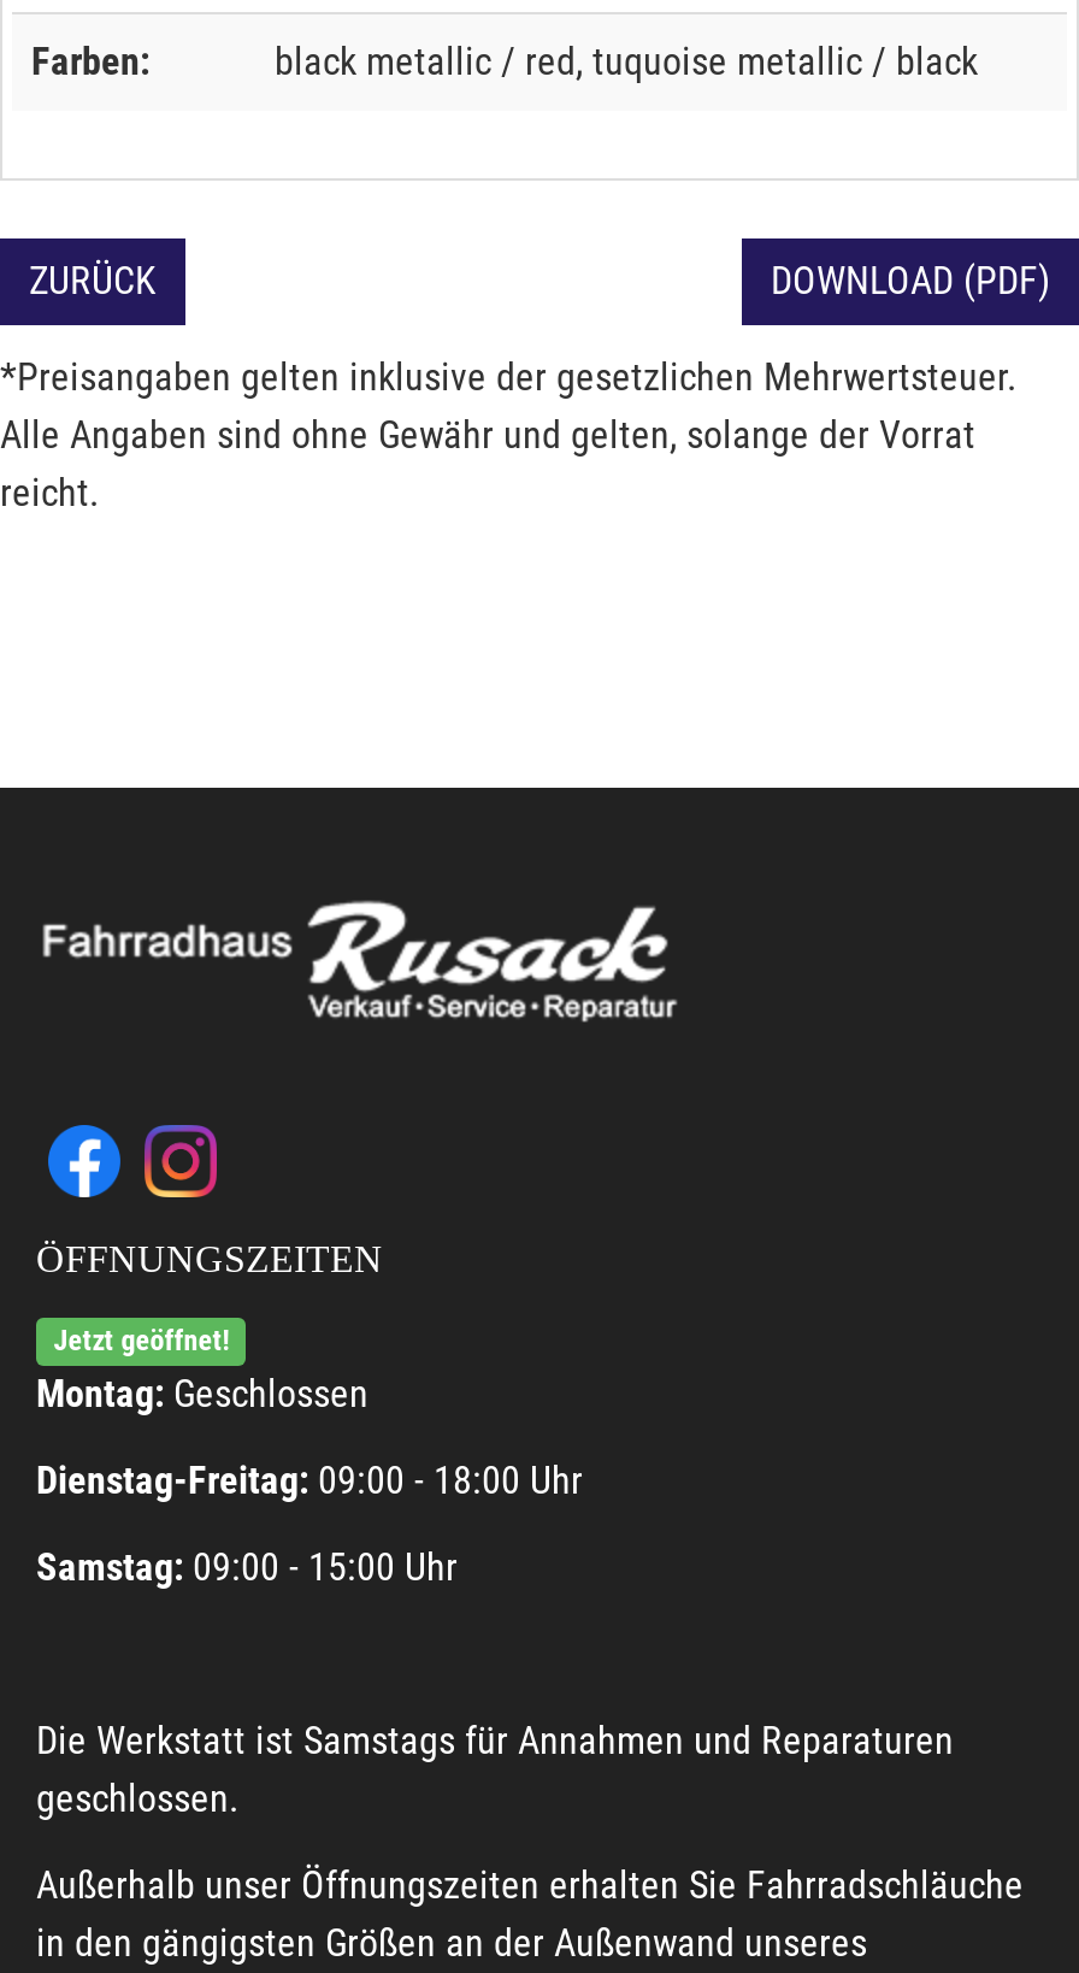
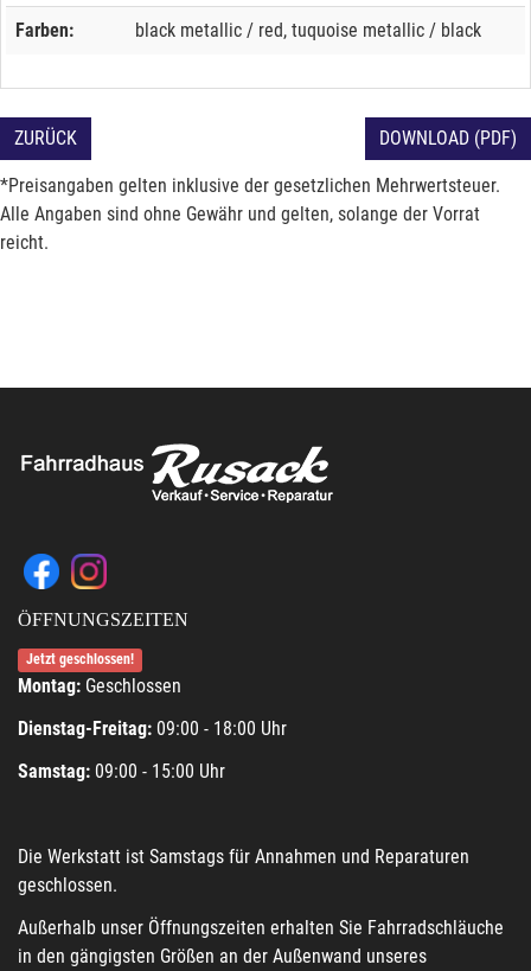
[53,1323,229,1356] Jetzt geöffnet! -> [26,651,134,667] Jetzt geschlossen!

